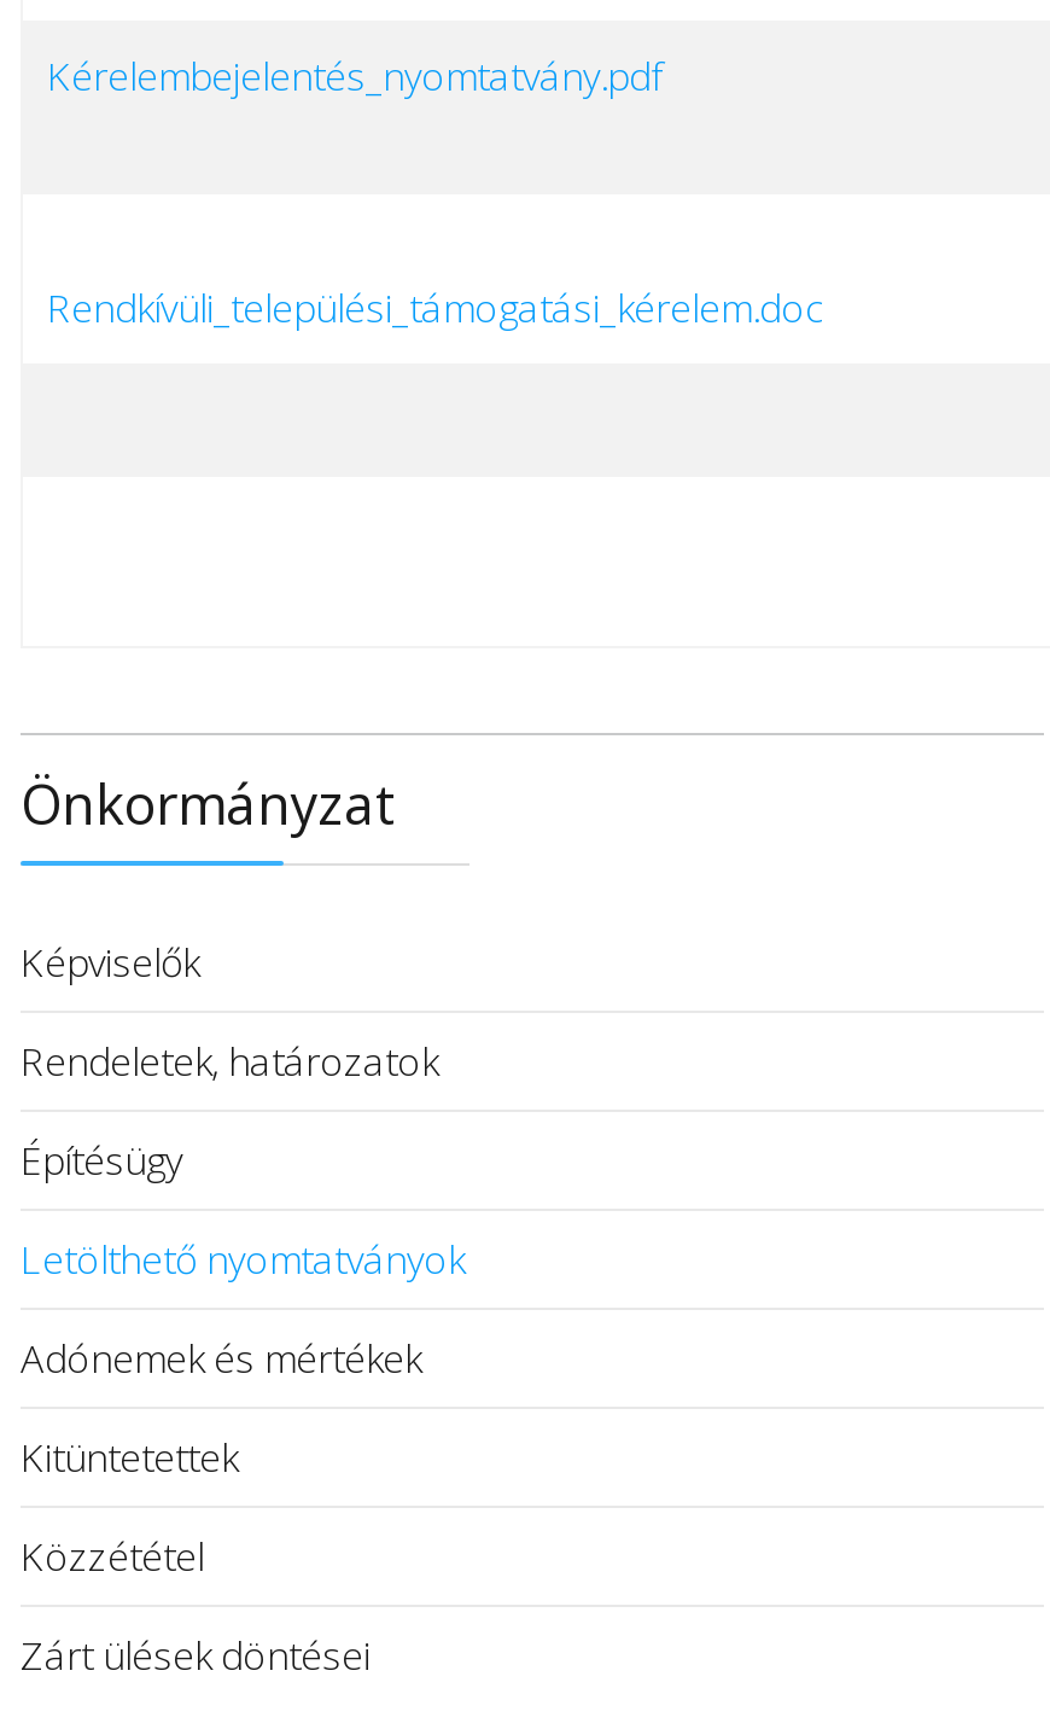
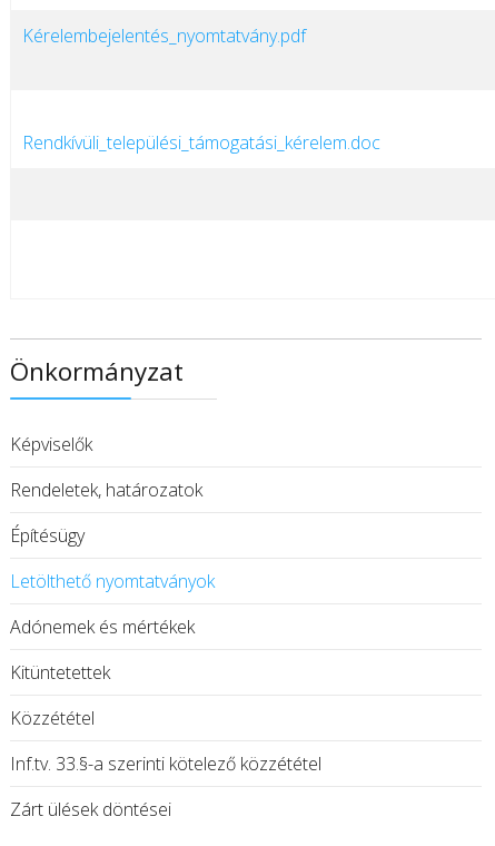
none -> [10,751,321,776] Inf.tv. 33.§-a szerinti kötelező közzététel

